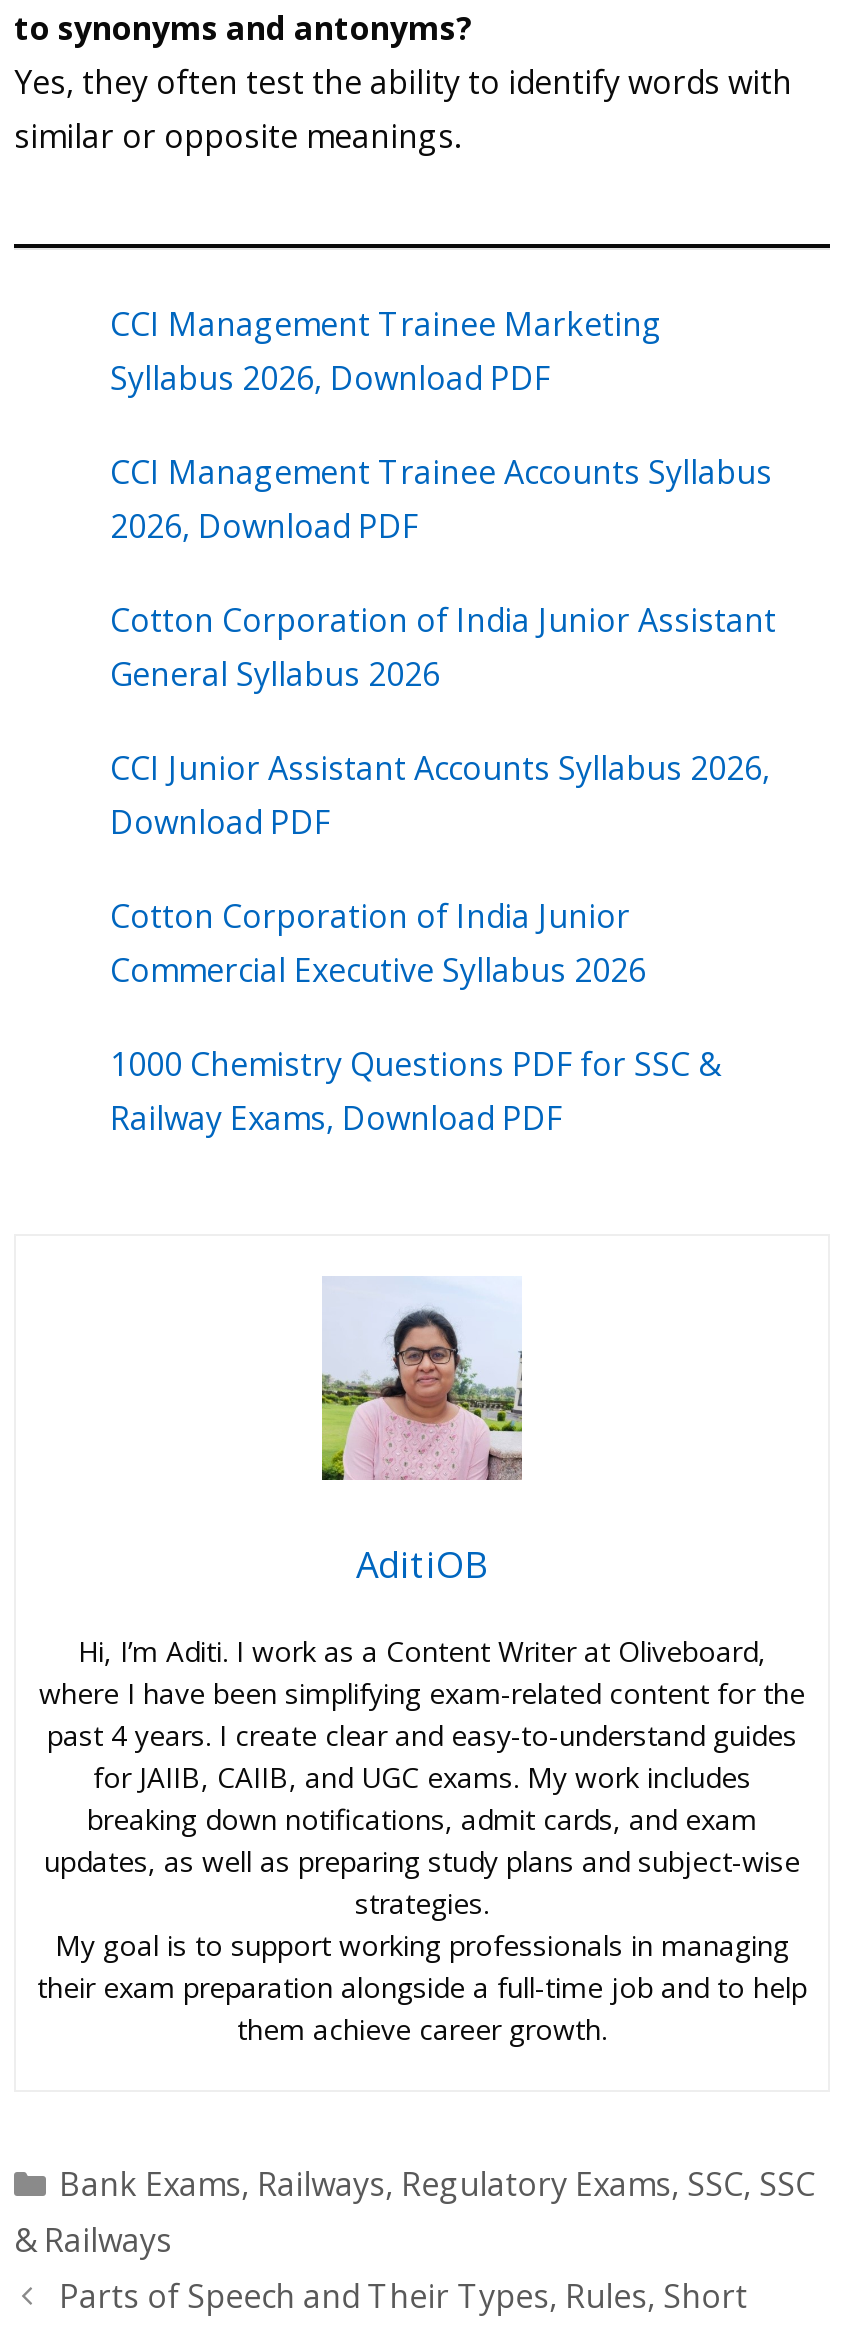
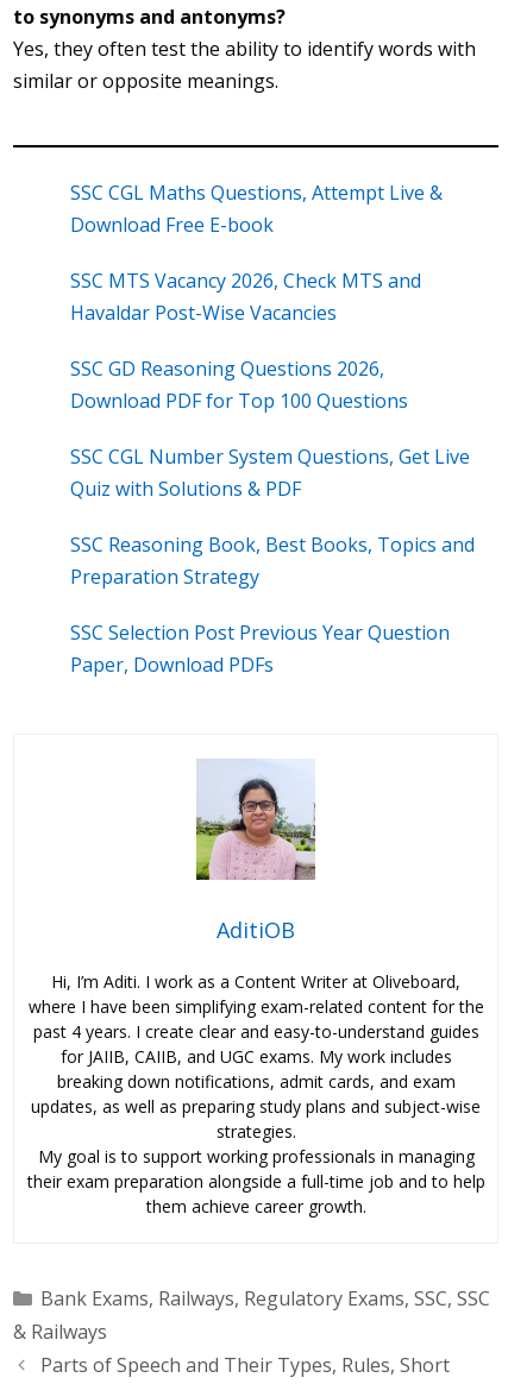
[110,303,662,401] CCI Management Trainee Marketing | Syllabus 2026, Download PDF -> [70,180,443,238] SSC CGL Maths Questions, Attempt Live & | Download Free E-book
[110,451,772,549] CCI Management Trainee Accounts Syllabus | 2026, Download PDF -> [70,268,421,326] SSC MTS Vacancy 2026, Check MTS and | Havaldar Post-Wise Vacancies
[110,599,776,697] Cotton Corporation of India Junior Assistant | General Syllabus 2026 -> [70,356,408,414] SSC GD Reasoning Questions 2026, | Download PDF for Top 100 Questions
[110,747,770,845] CCI Junior Assistant Accounts Syllabus 2026, | Download PDF -> [70,444,470,502] SSC CGL Number System Questions, Get Live | Quiz with Solutions & PDF
[110,895,646,993] Cotton Corporation of India Junior | Commercial Executive Syllabus 2026 -> [70,532,475,590] SSC Reasoning Book, Best Books, Topics and | Preparation Strategy
[110,1043,720,1141] 1000 Chemistry Questions PDF for SSC & | Railway Exams, Download PDF -> [70,620,450,678] SSC Selection Post Previous Year Question | Paper, Download PDFs

